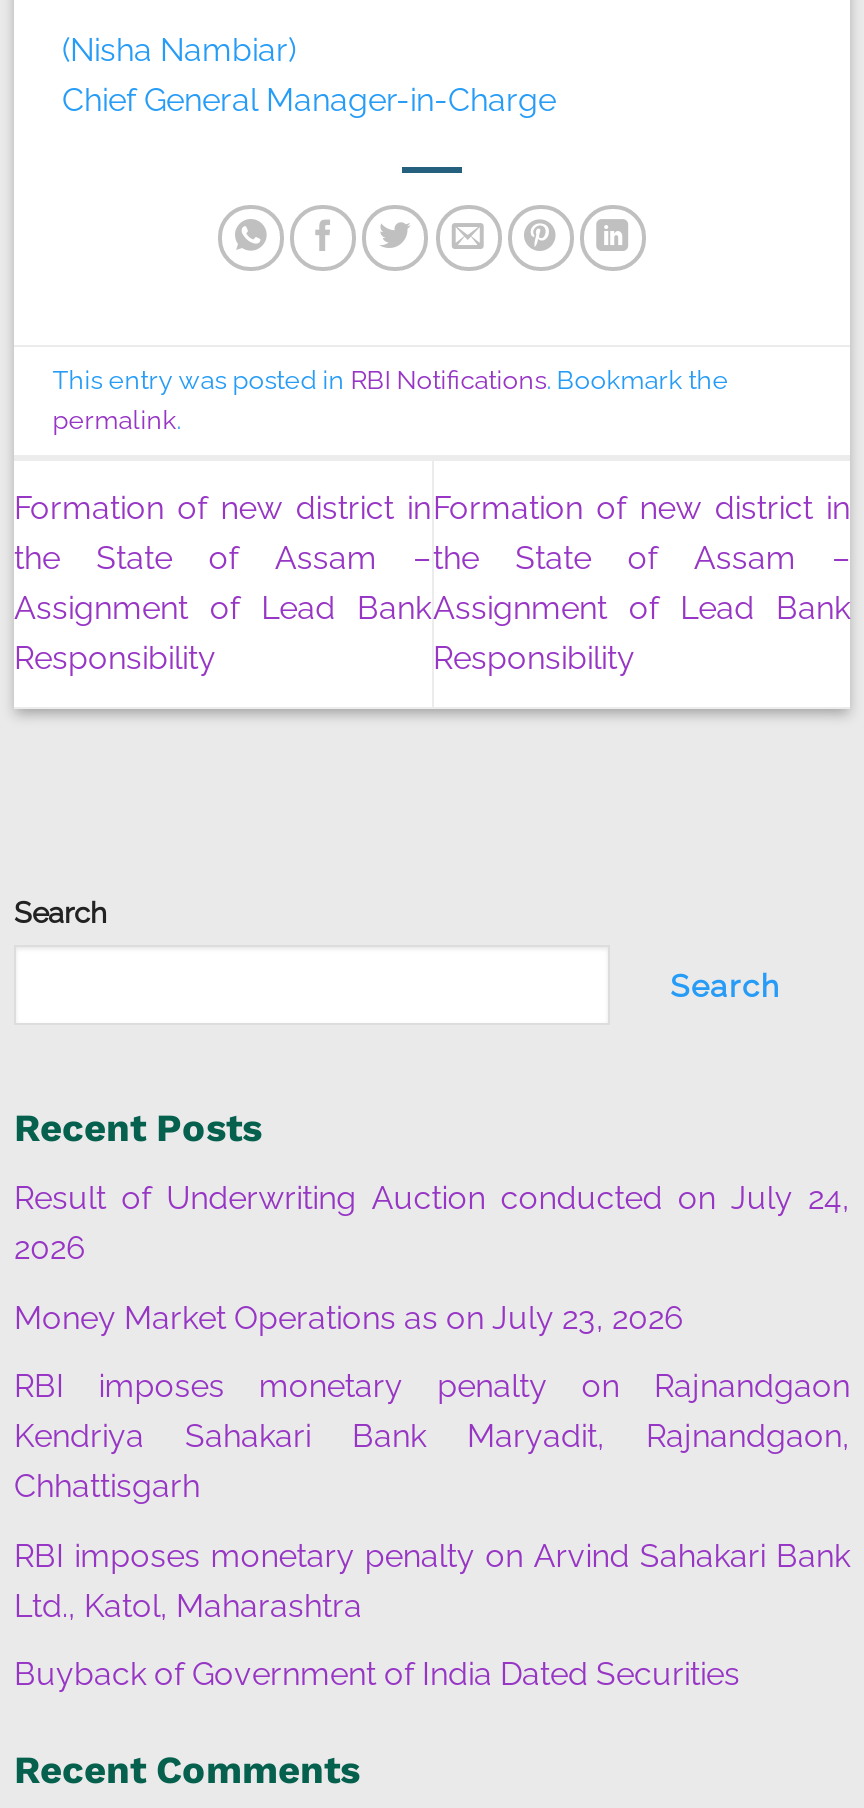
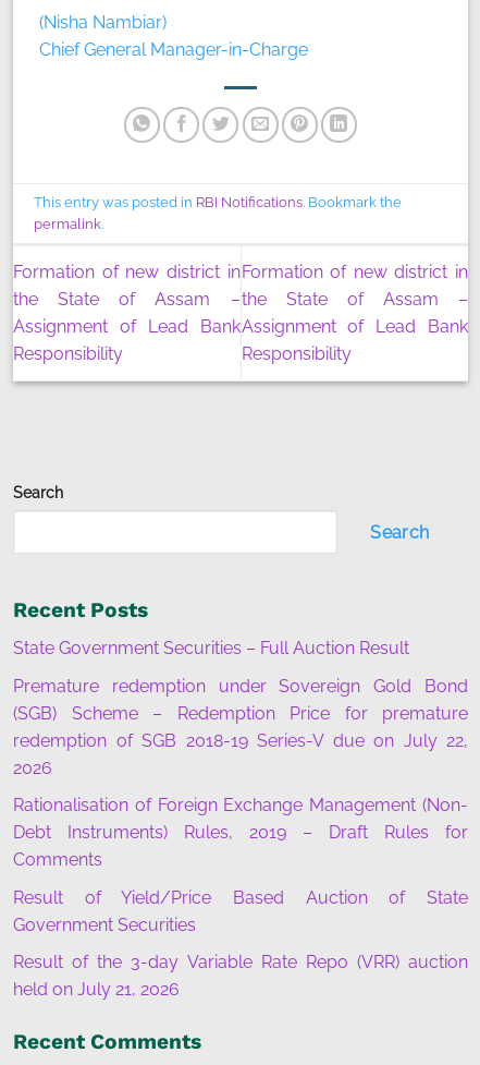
[14,1179,850,1217] Result of Underwriting Auction conducted on July 24, -> [13,638,468,751] State Government Securities – Full Auction Result | Premature redemption under Sovereign Gold Bond | (SGB) Scheme – Redemption Price for premature | redemption of SGB 2018-19 Series-V due on July 22,
[14,1298,850,1694] Money Market Operations as on July 23, 2026 | RBI imposes monetary penalty on Rajnandgaon | Kendriya Sahakari Bank Maryadit, Rajnandgaon, | Chhattisgarh | RBI imposes monetary penalty on Arvind Sahakari Bank | Ltd., Katol, Maharashtra | Buyback of Government of India Dated Securities -> [13,795,468,1000] Rationalisation of Foreign Exchange Management (Non- | Debt Instruments) Rules, 2019 – Draft Rules for | Comments | Result of Yield/Price Based Auction of State | Government Securities | Result of the 3-day Variable Rate Repo (VRR) auction | held on July 21, 2026

